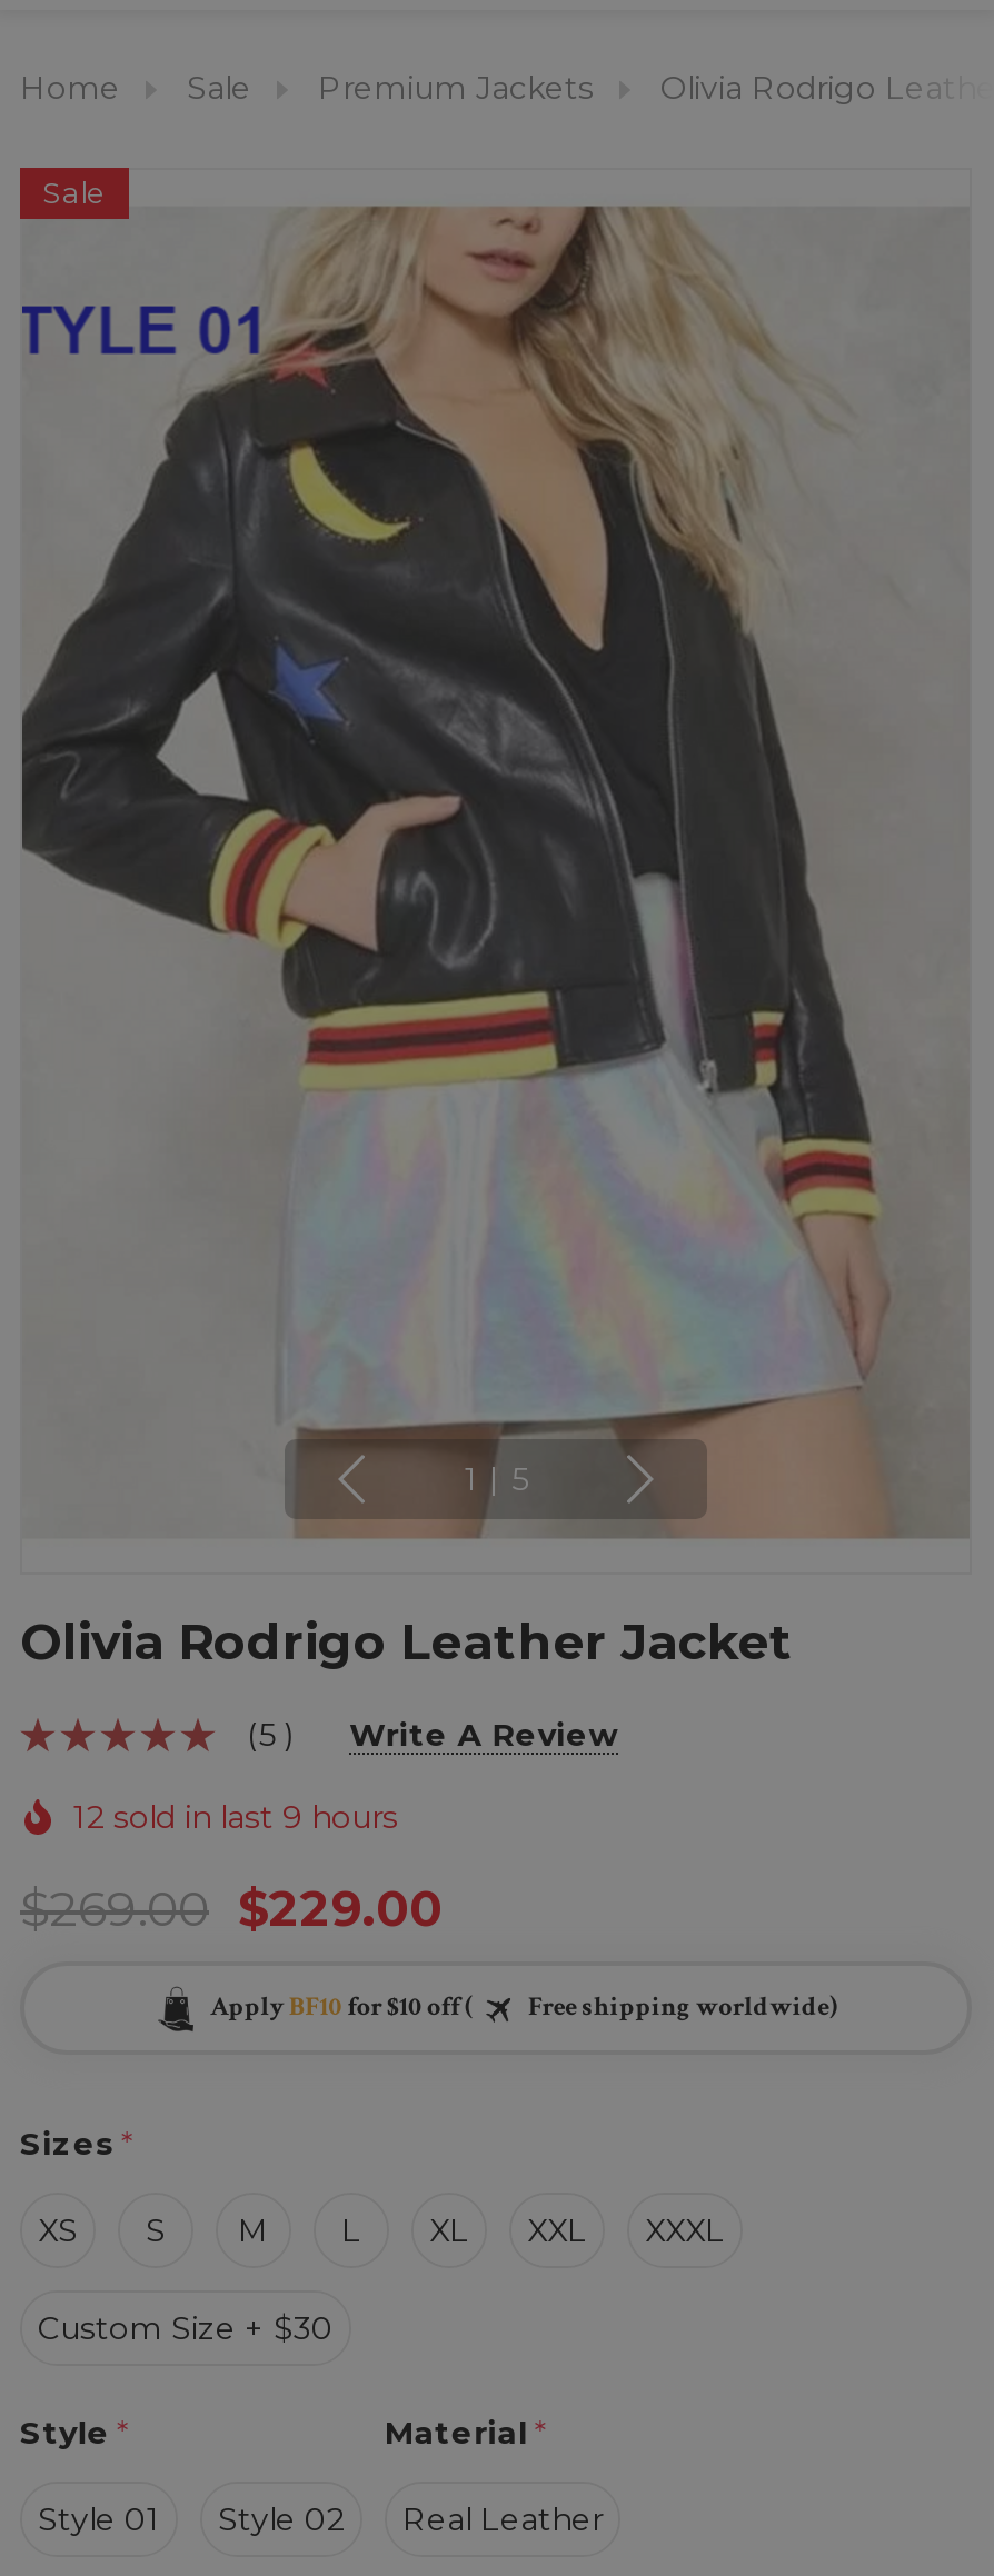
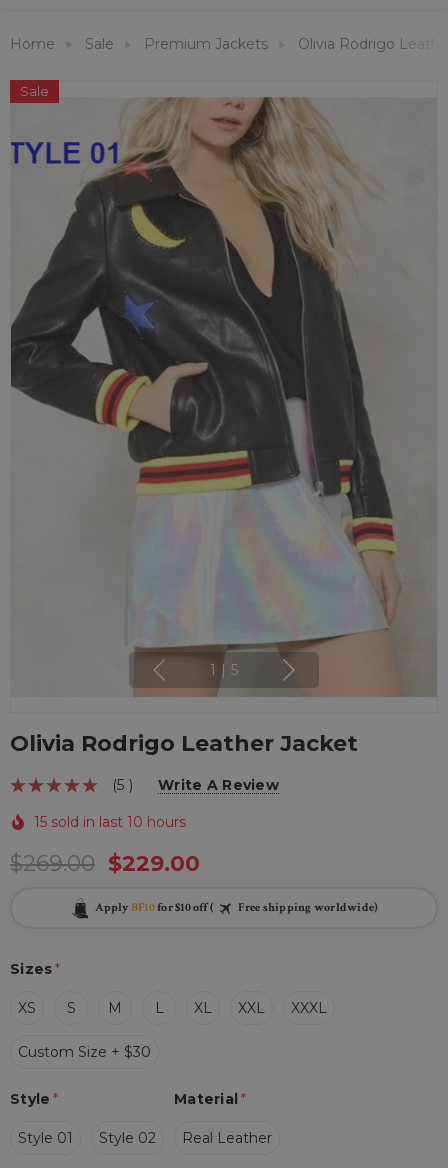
[73,1798,398,1838] 12 sold in last 9 hours -> [34,813,186,831] 15 sold in last 10 hours

